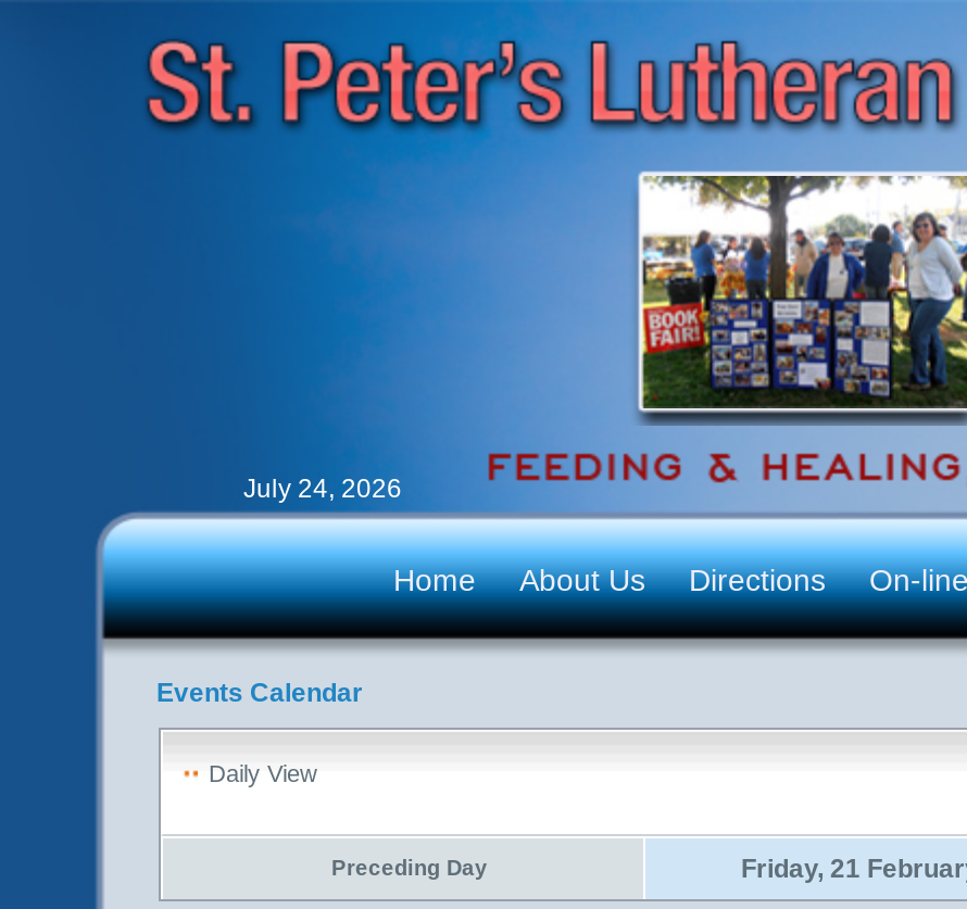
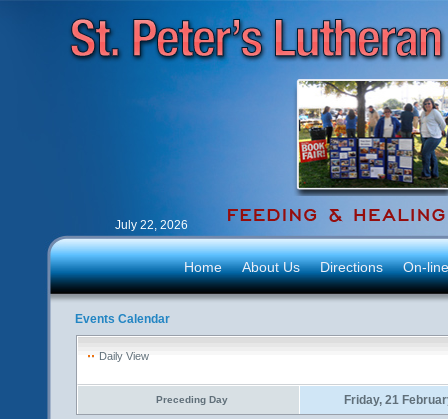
[243,474,402,504] July 24, 2026 -> [115,218,188,232] July 22, 2026

